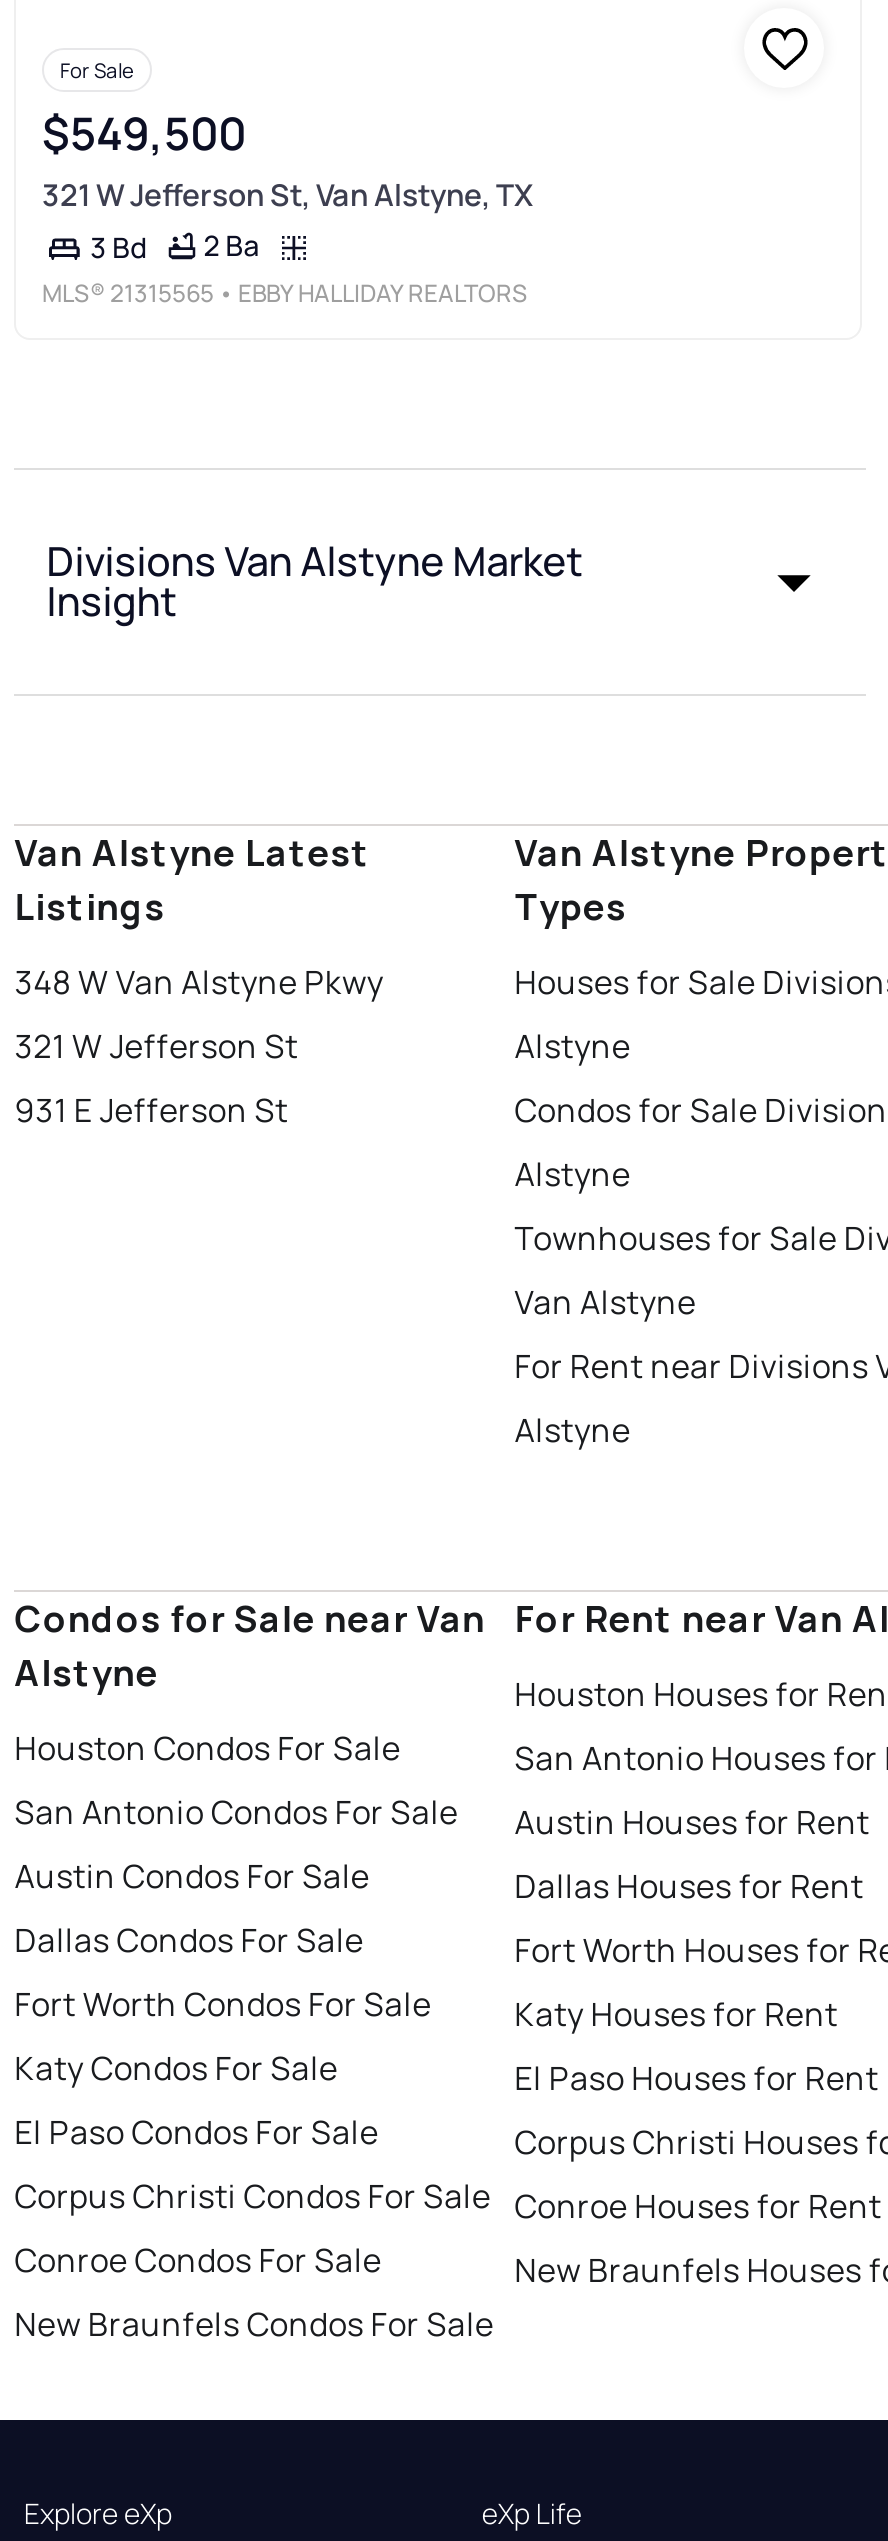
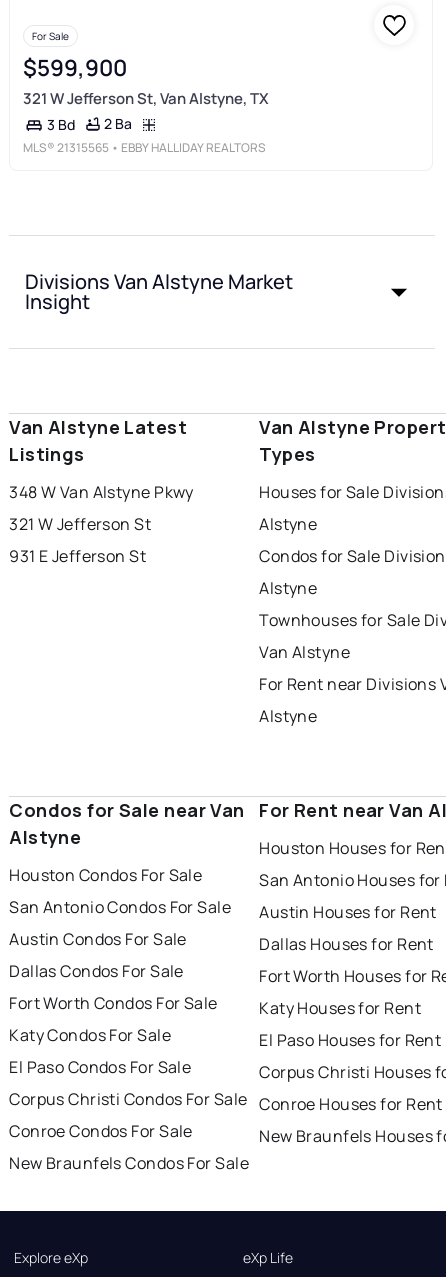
[42,103,246,165] $549,500 -> [23,52,127,83] $599,900

